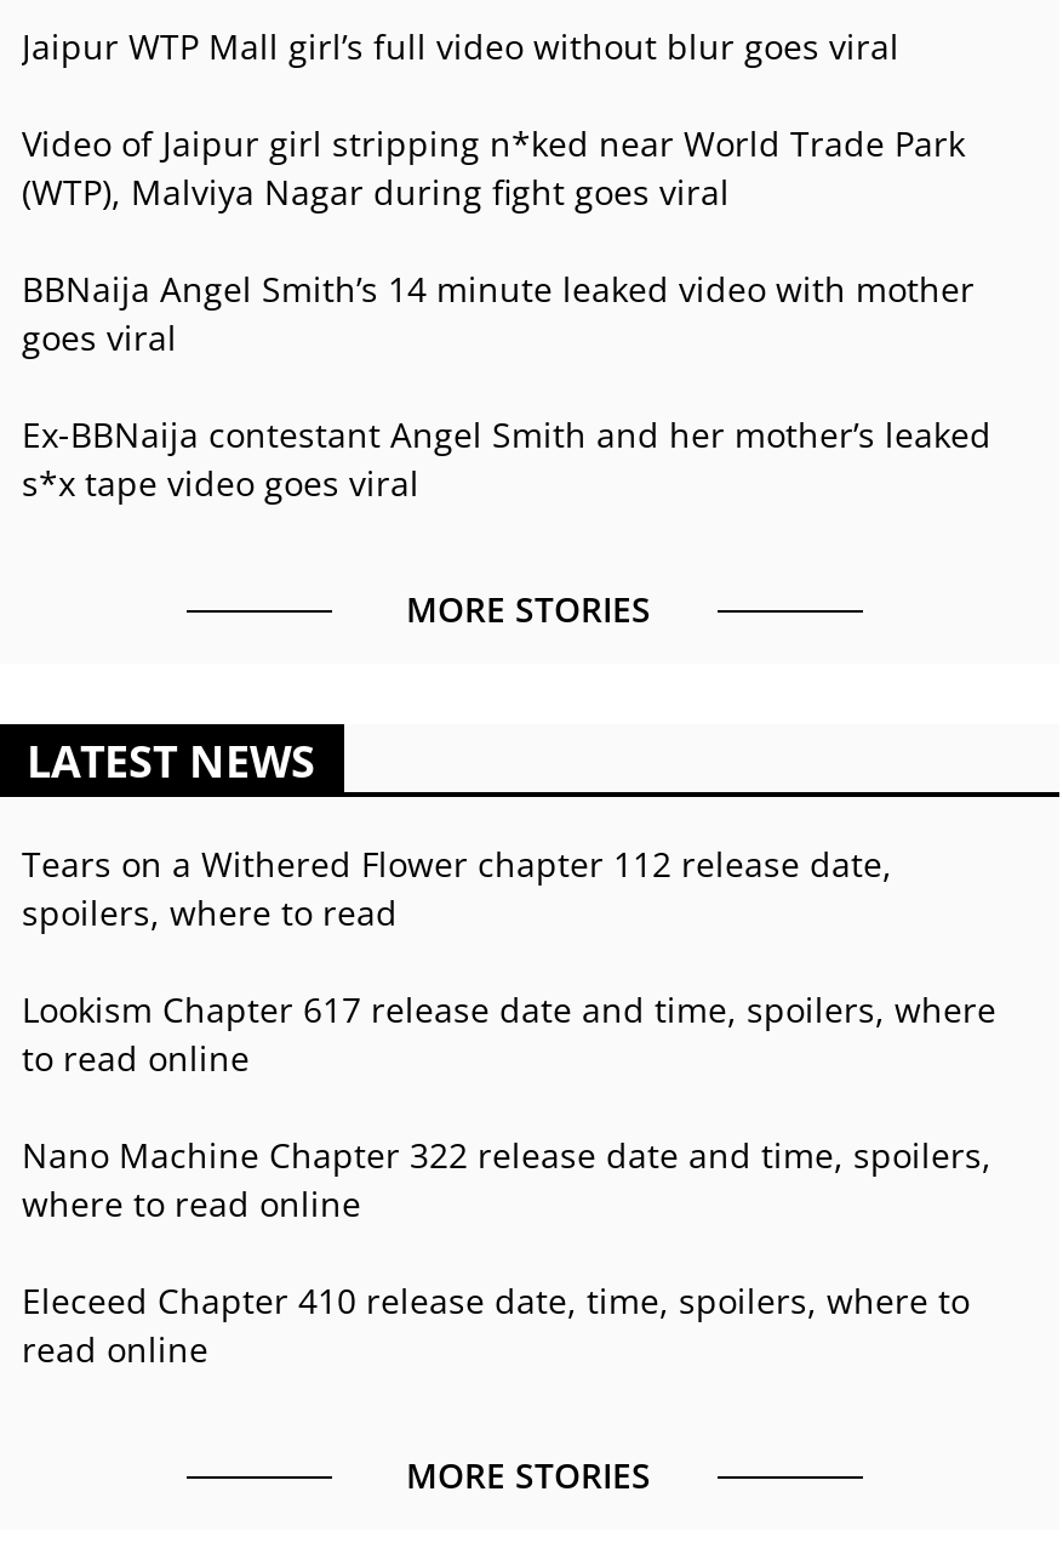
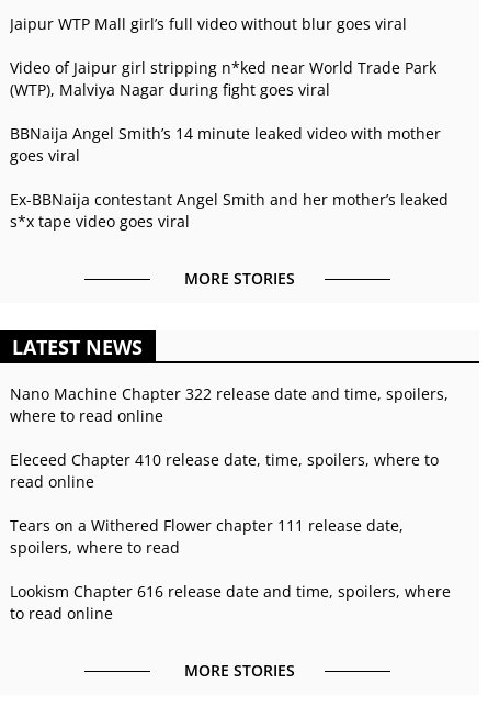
[22,841,996,1032] Tears on a Withered Flower chapter 112 release date, | Lookism Chapter 617 release date and time, spoilers, where -> none
moved [22,889,398,935] -> [10,537,180,558]: spoilers, where to read
moved [22,1035,250,1081] -> [10,603,113,624]: to read online
moved [22,1132,991,1372] -> [10,383,449,492]: Nano Machine Chapter 322 release date and time, spoilers, | where to read online | Eleceed Chapter 410 release date, time, spoilers, where to | read online
none -> [10,515,451,602] Tears on a Withered Flower chapter 111 release date, | Lookism Chapter 616 release date and time, spoilers, where

